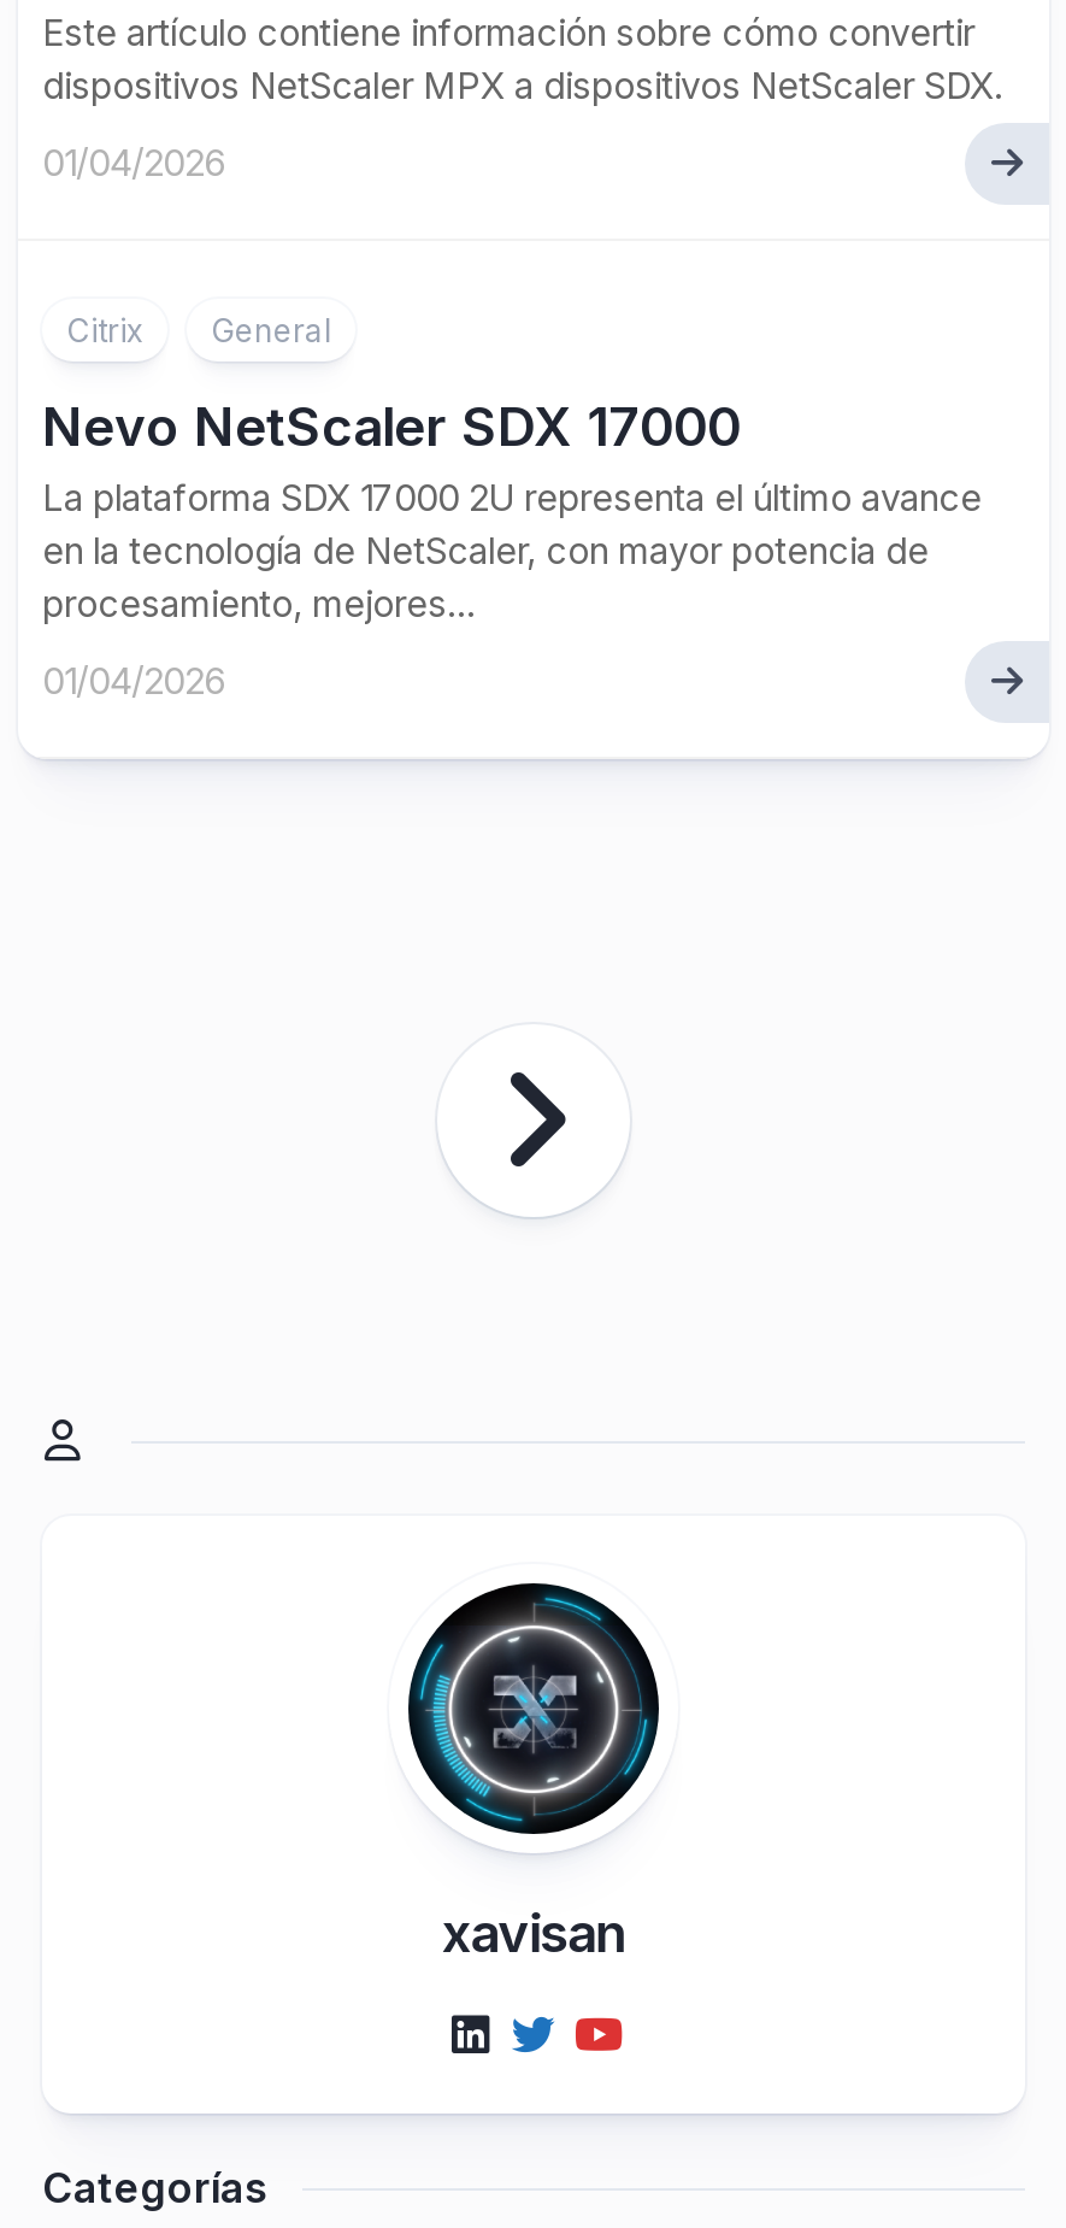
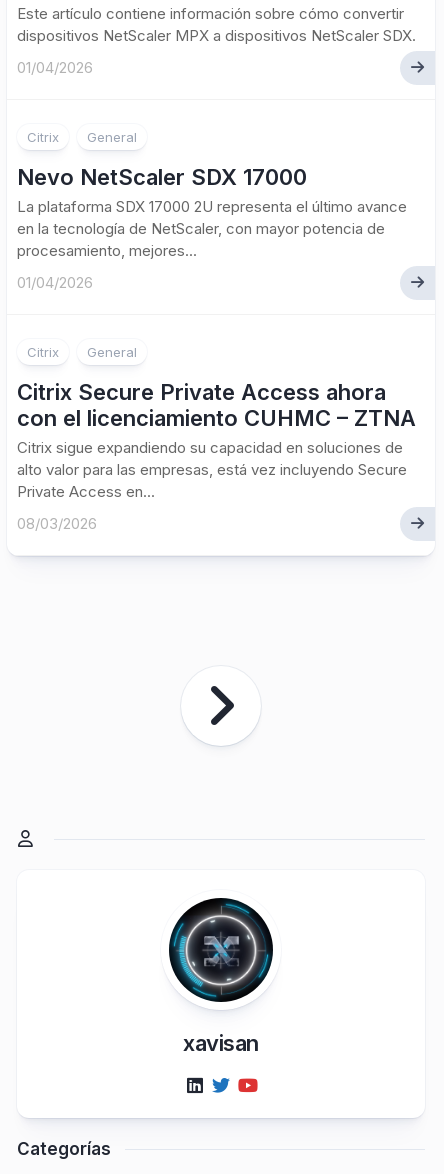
none -> [17,344,416,533] Citrix | General | Citrix Secure Private Access ahora | con el licenciamiento CUHMC – ZTNA | Citrix sigue expandiendo su capacidad en soluciones de | alto valor para las empresas, está vez incluyendo Secure | Private Access en... | 08/03/2026

